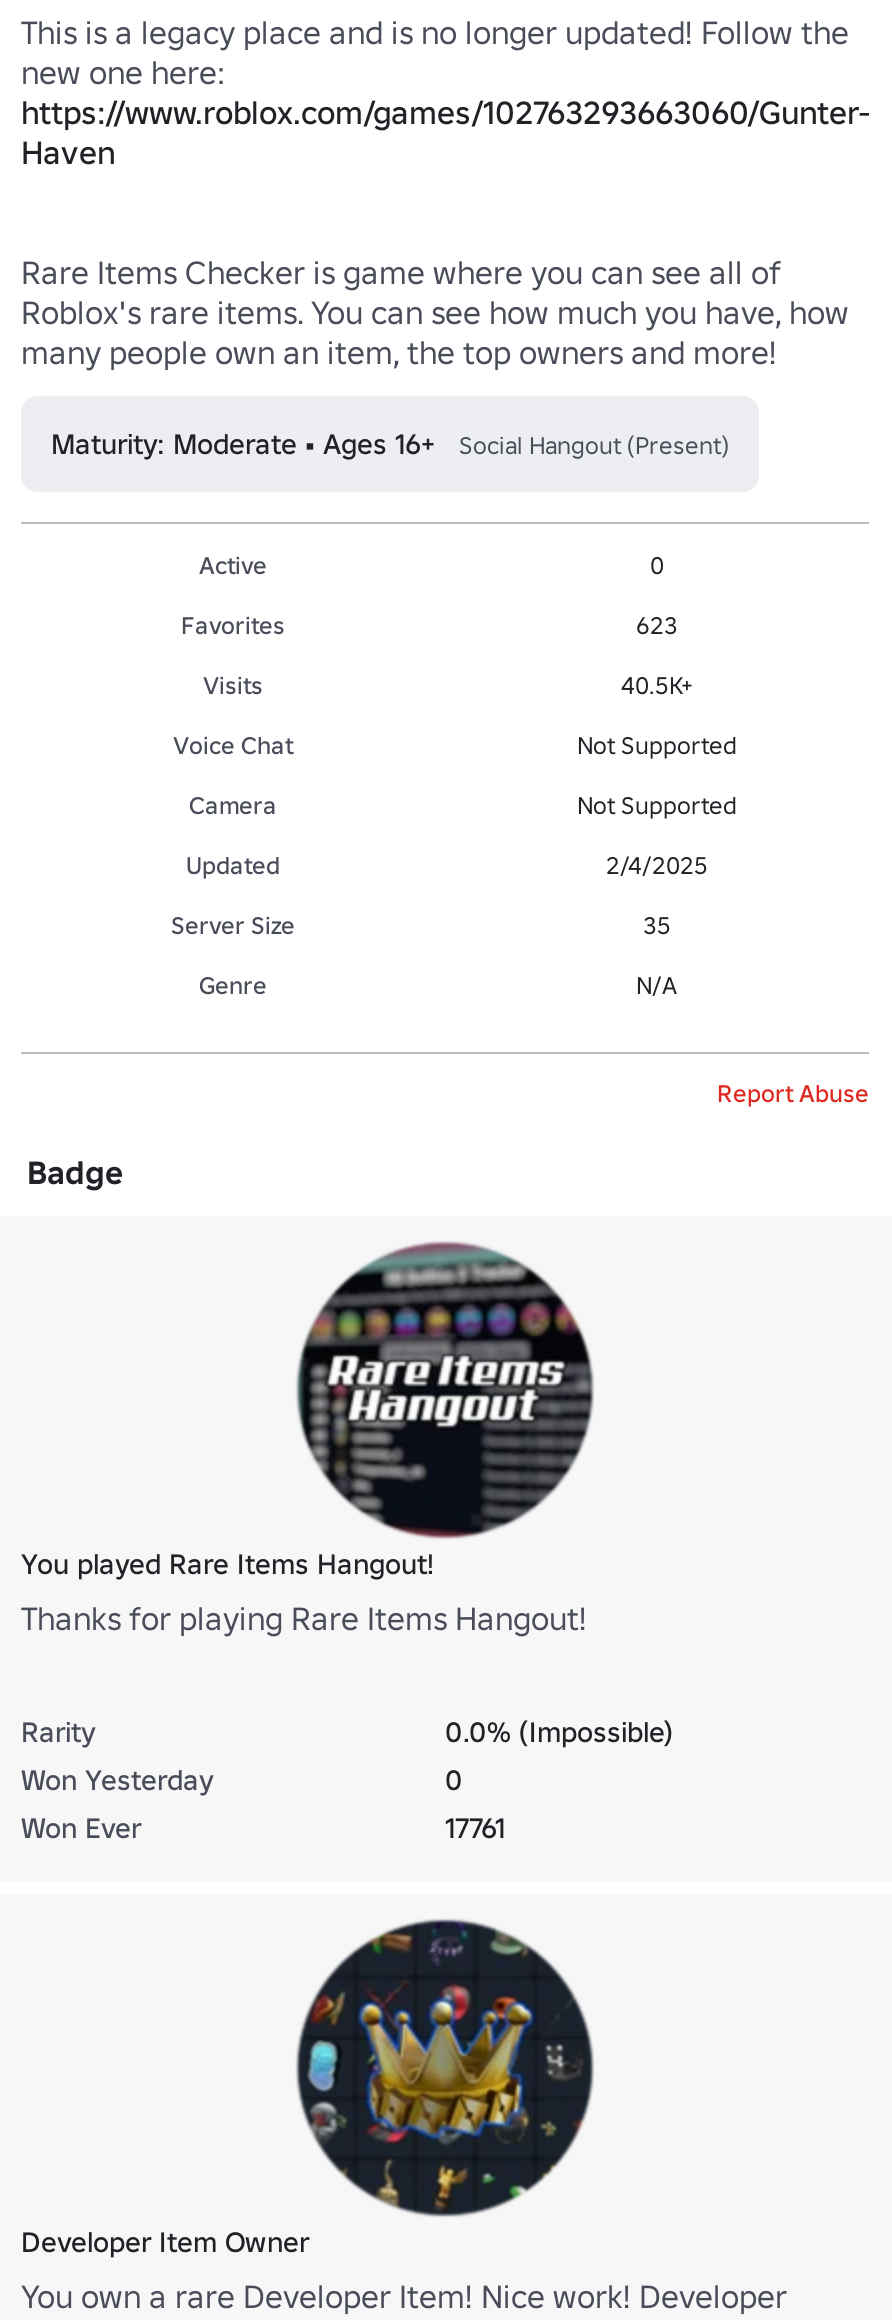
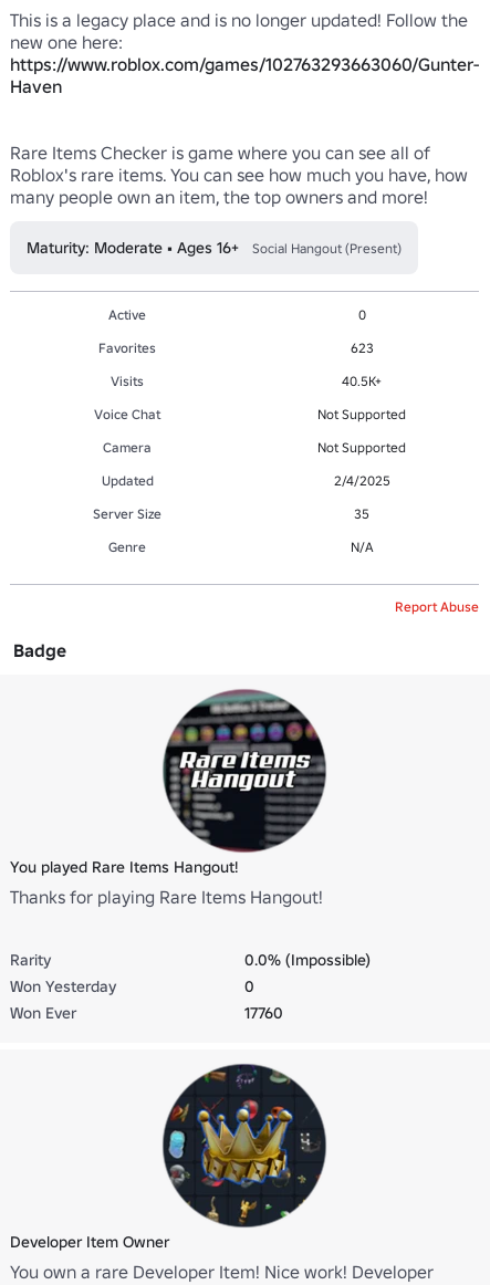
[445,1809,505,1845] 17761 -> [244,1002,283,1022] 17760

